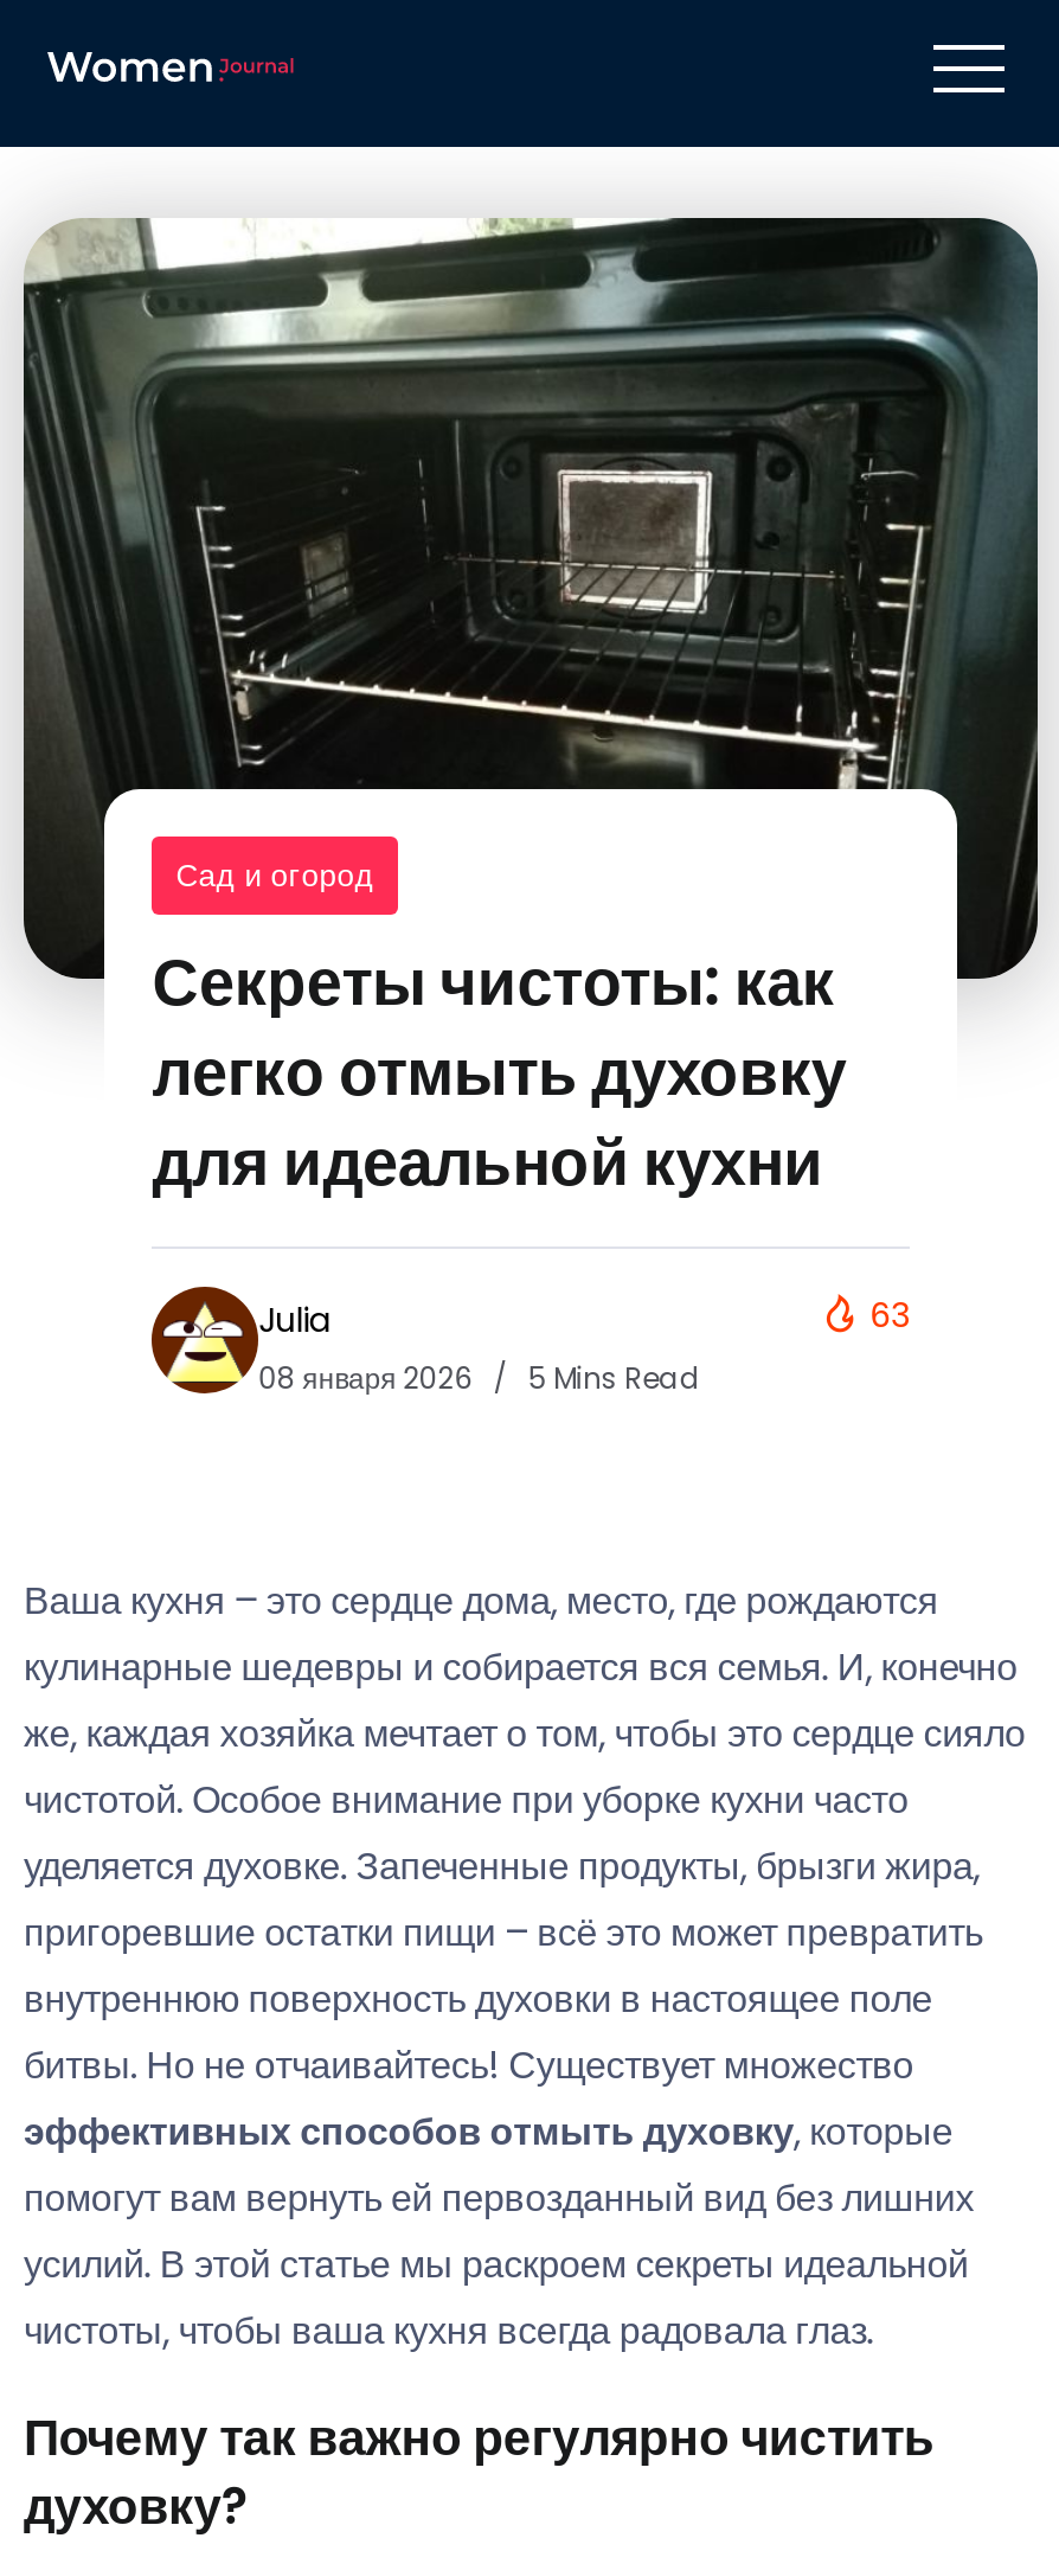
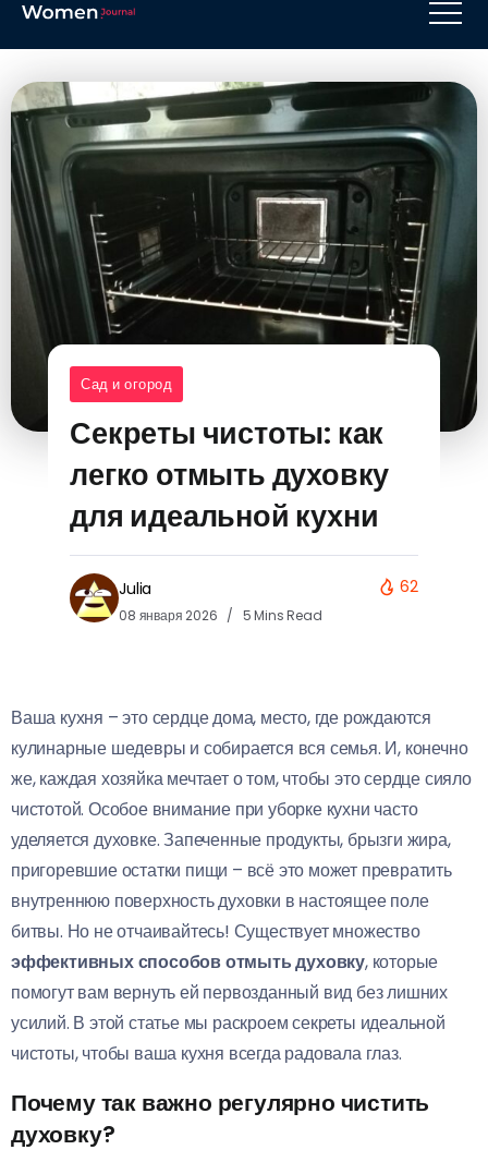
[870,1291,909,1338] 63 -> [400,576,418,597] 62

